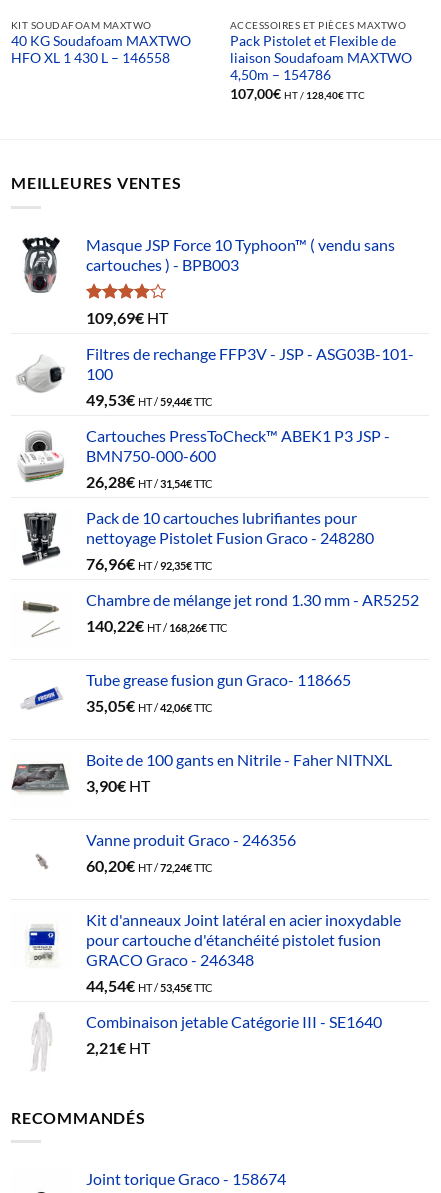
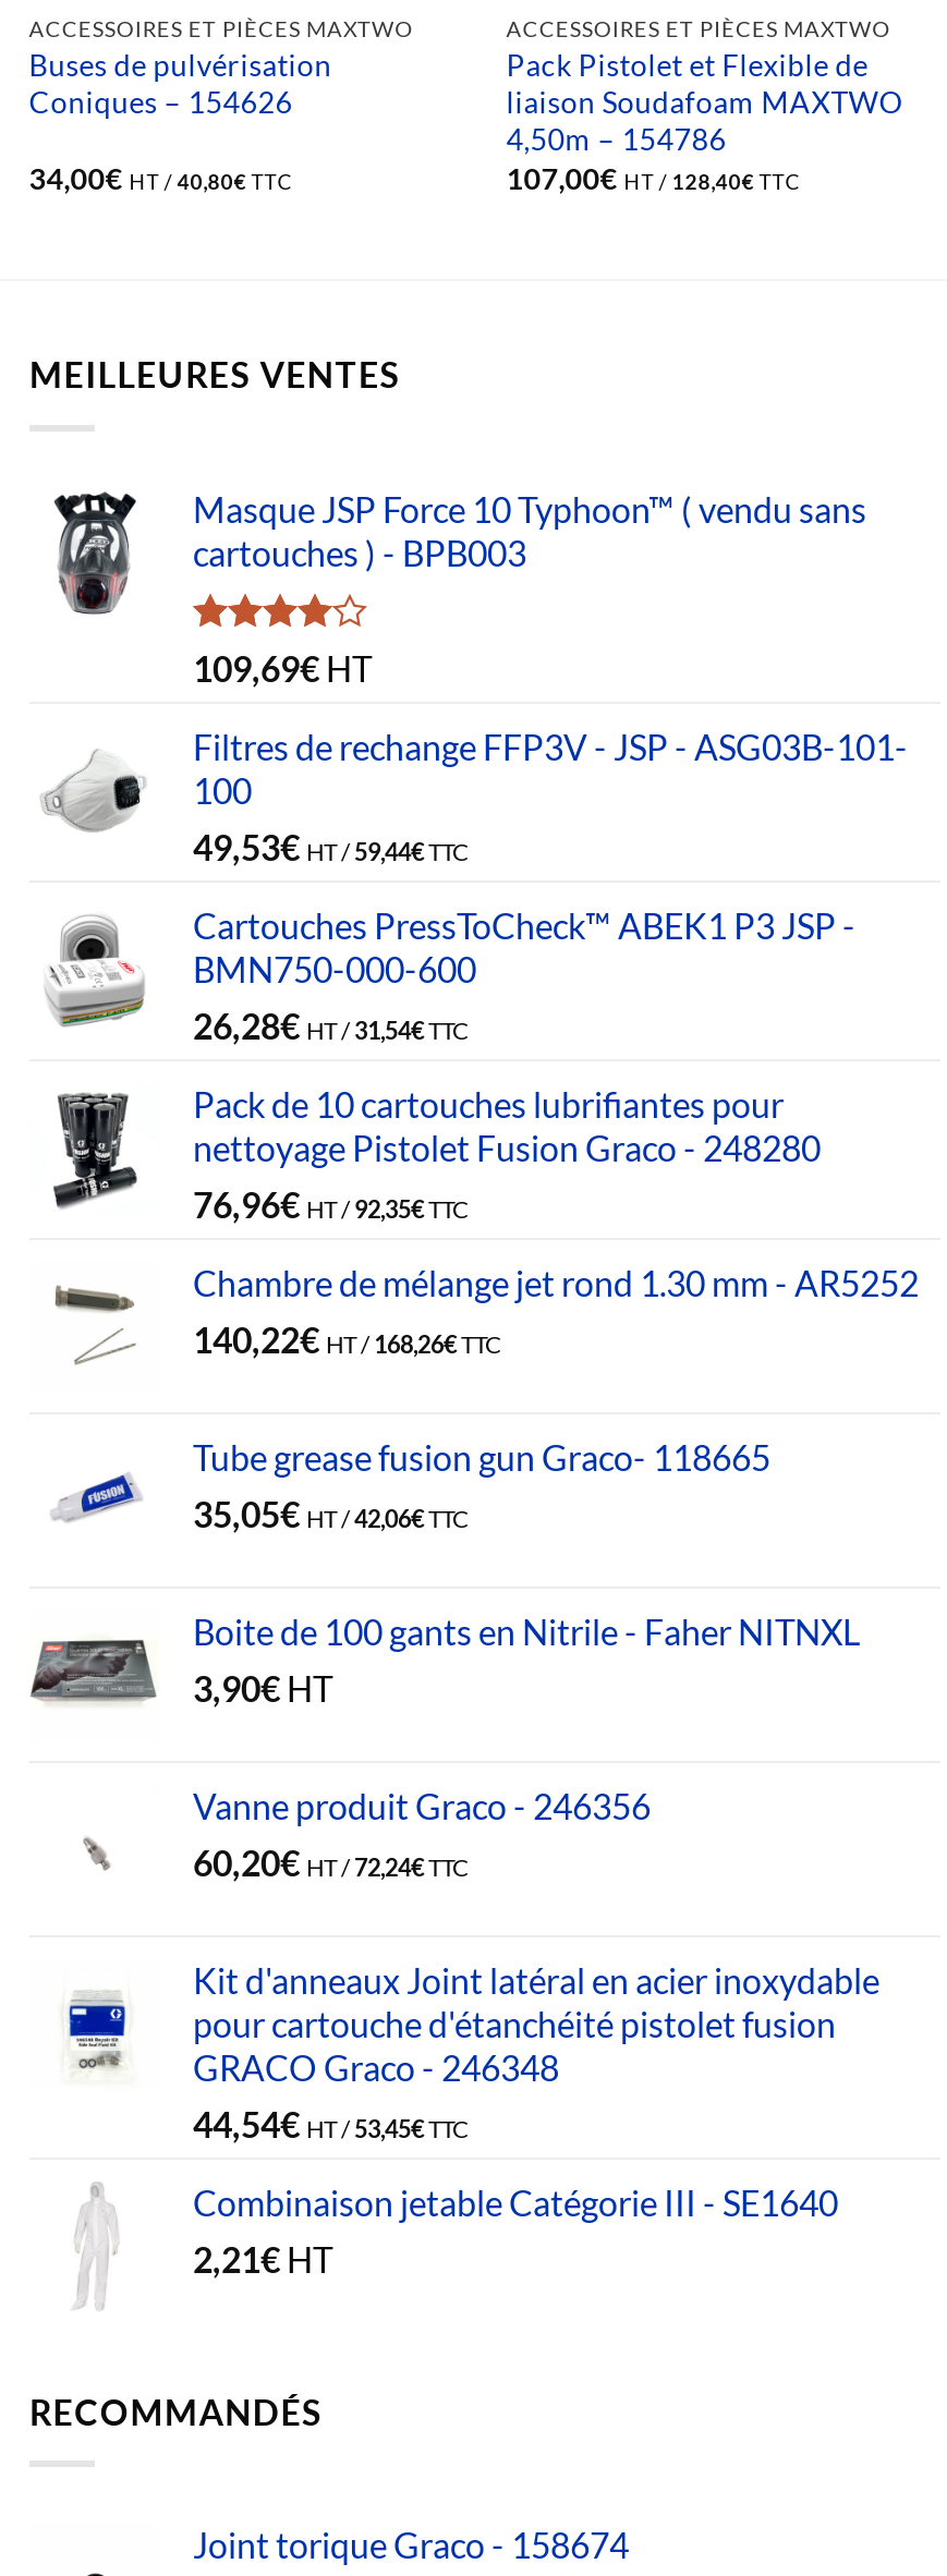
[11,19,191,66] KIT SOUDAFOAM MAXTWO | 40 KG Soudafoam MAXTWO | HFO XL 1 430 L – 146558 -> [29,17,413,198] ACCESSOIRES ET PIÈCES MAXTWO | Buses de pulvérisation | Coniques – 154626 | 34,00€ HT /40,80€TTC

